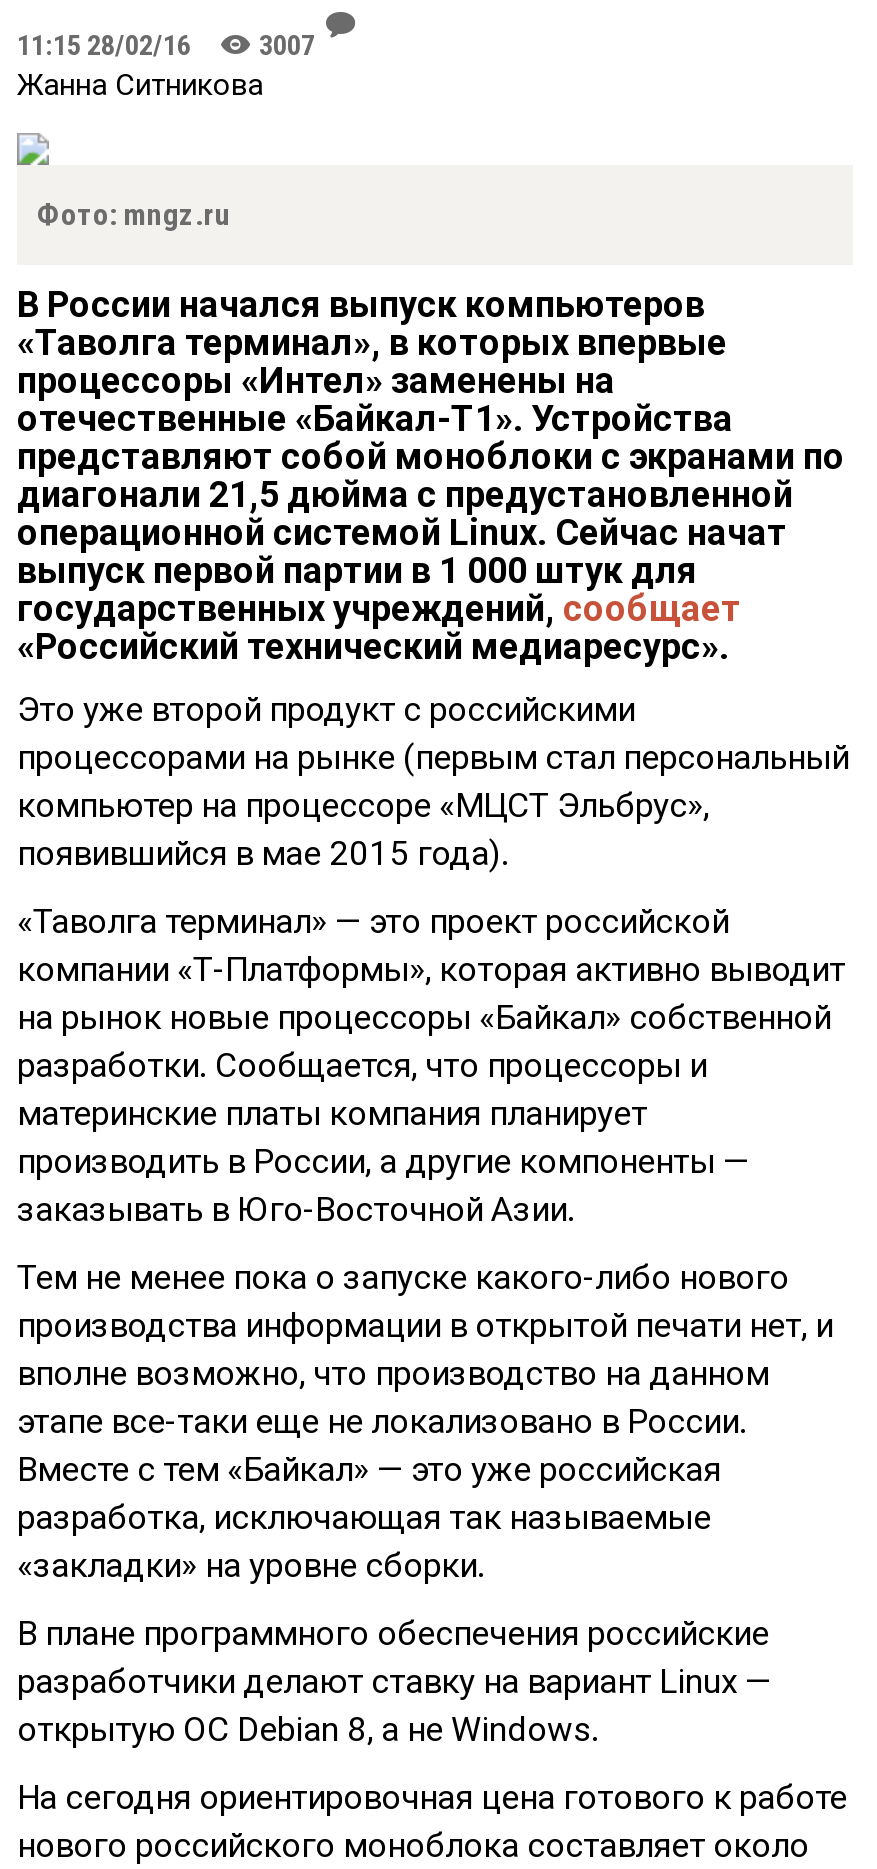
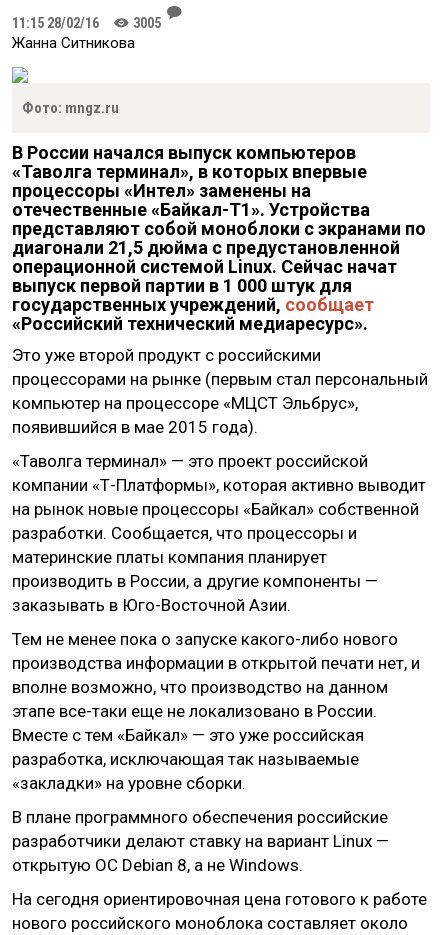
[17,29,315,61] 11:15 28/02/16 K 3007 -> [12,15,161,31] 11:15 28/02/16 K 3005

